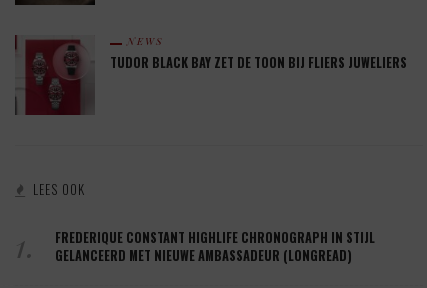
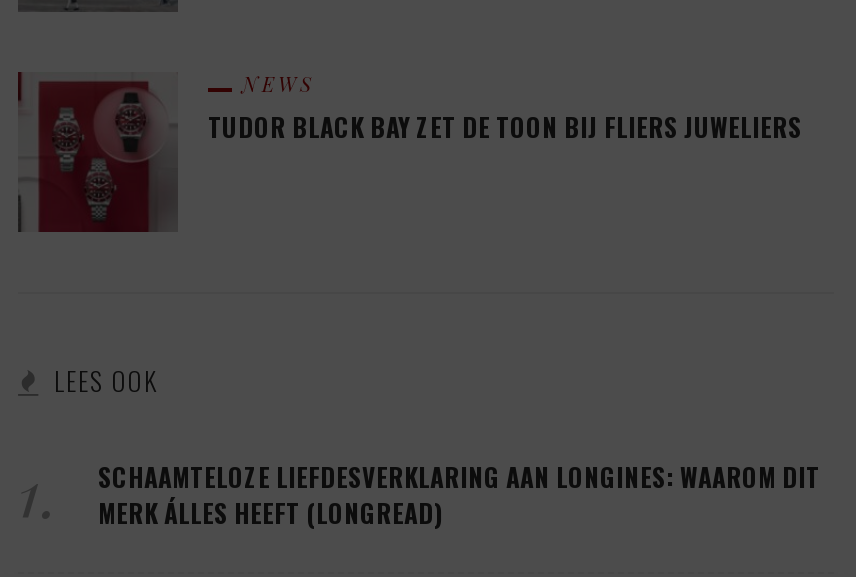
[55,228,375,265] FREDERIQUE CONSTANT HIGHLIFE CHRONOGRAPH IN STIJL | GELANCEERD MET NIEUWE AMBASSADEUR (LONGREAD) -> [98,457,820,531] SCHAAMTELOZE LIEFDESVERKLARING AAN LONGINES: WAAROM DIT | MERK ÁLLES HEEFT (LONGREAD)

